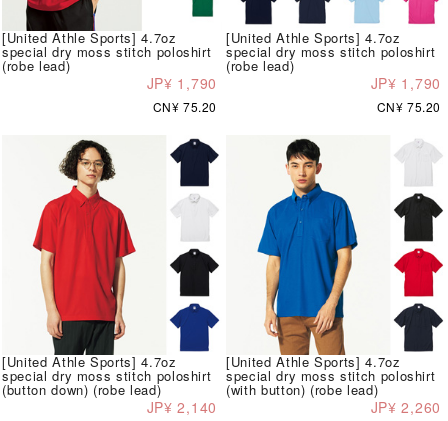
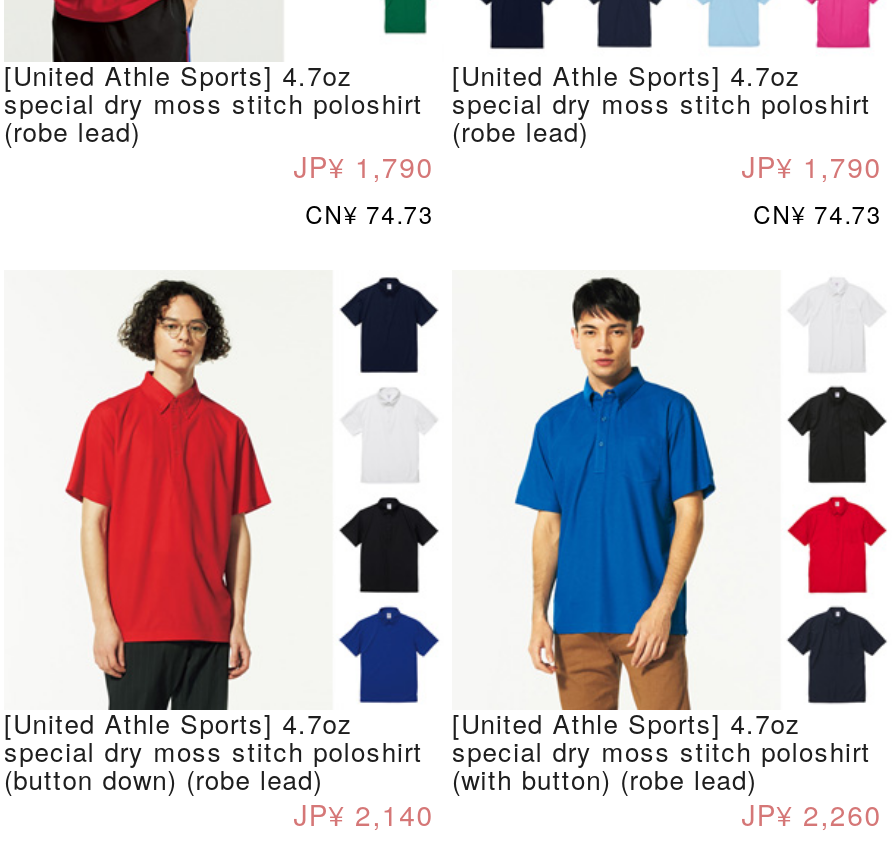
[153,98,217,115] CN¥ 75.20 -> [305,197,434,231] CN¥ 74.73
[377,98,441,115] CN¥ 75.20 -> [753,197,882,231] CN¥ 74.73

